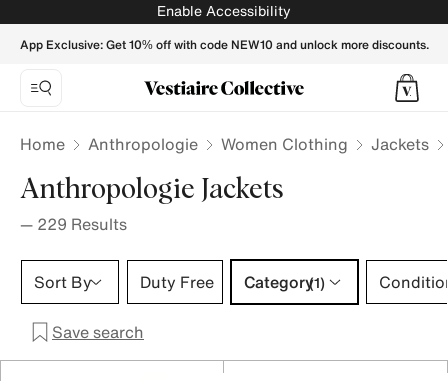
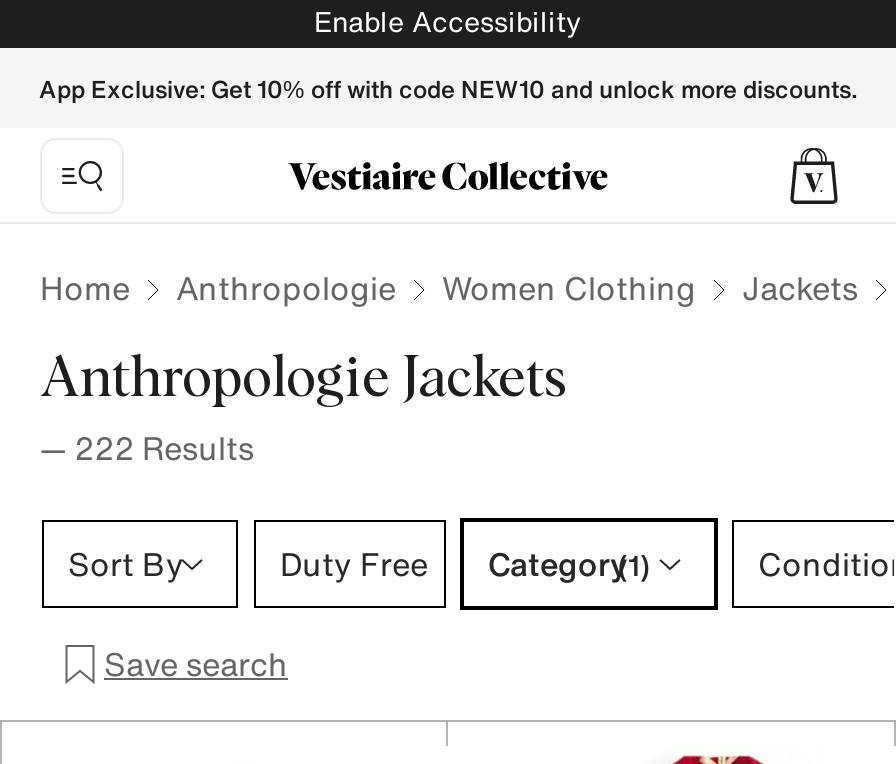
[20,212,127,236] — 229 Results -> [40,424,254,472] — 222 Results

